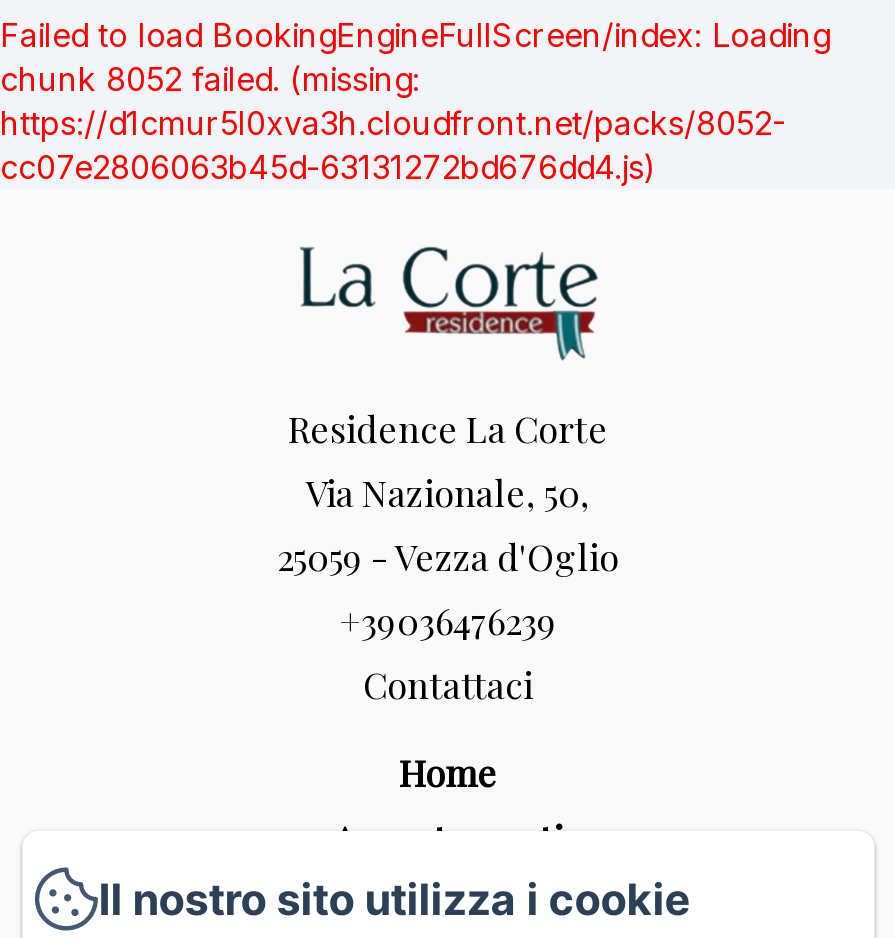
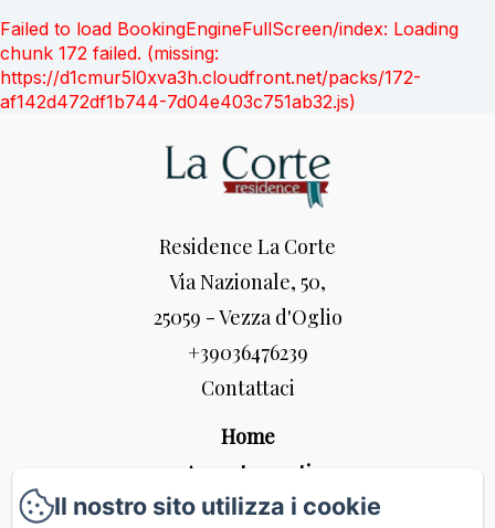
[0,59,786,187] chunk 8052 failed. (missing: | https://d1cmur5l0xva3h.cloudfront.net/packs/8052- | cc07e2806063b45d-63131272bd676dd4.js) -> [0,42,421,113] chunk 172 failed. (missing: | https://d1cmur5l0xva3h.cloudfront.net/packs/172- | af142d472df1b744-7d04e403c751ab32.js)

